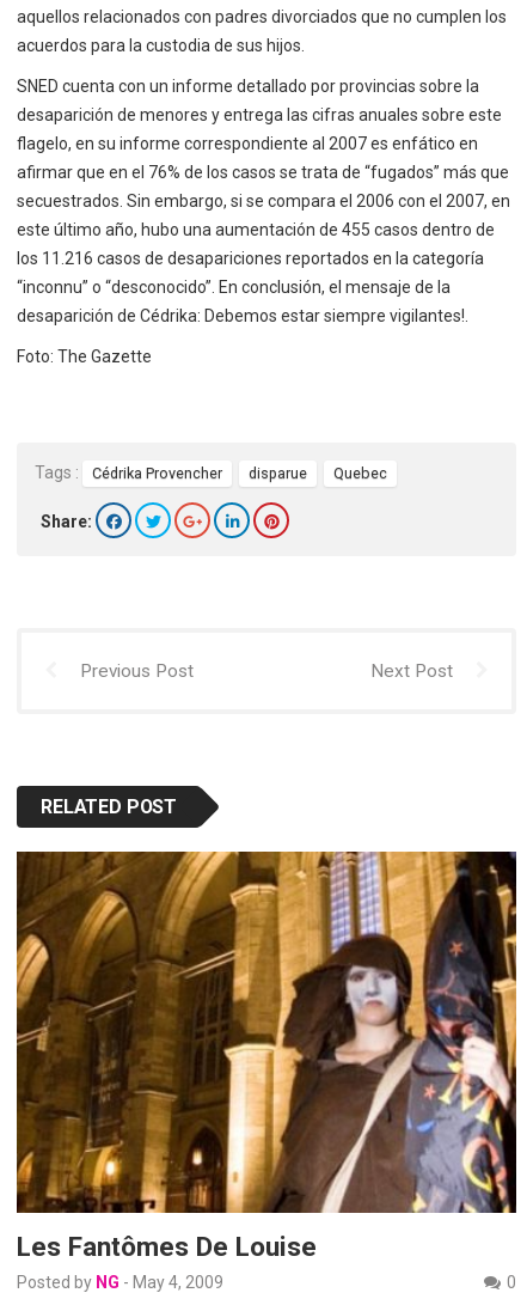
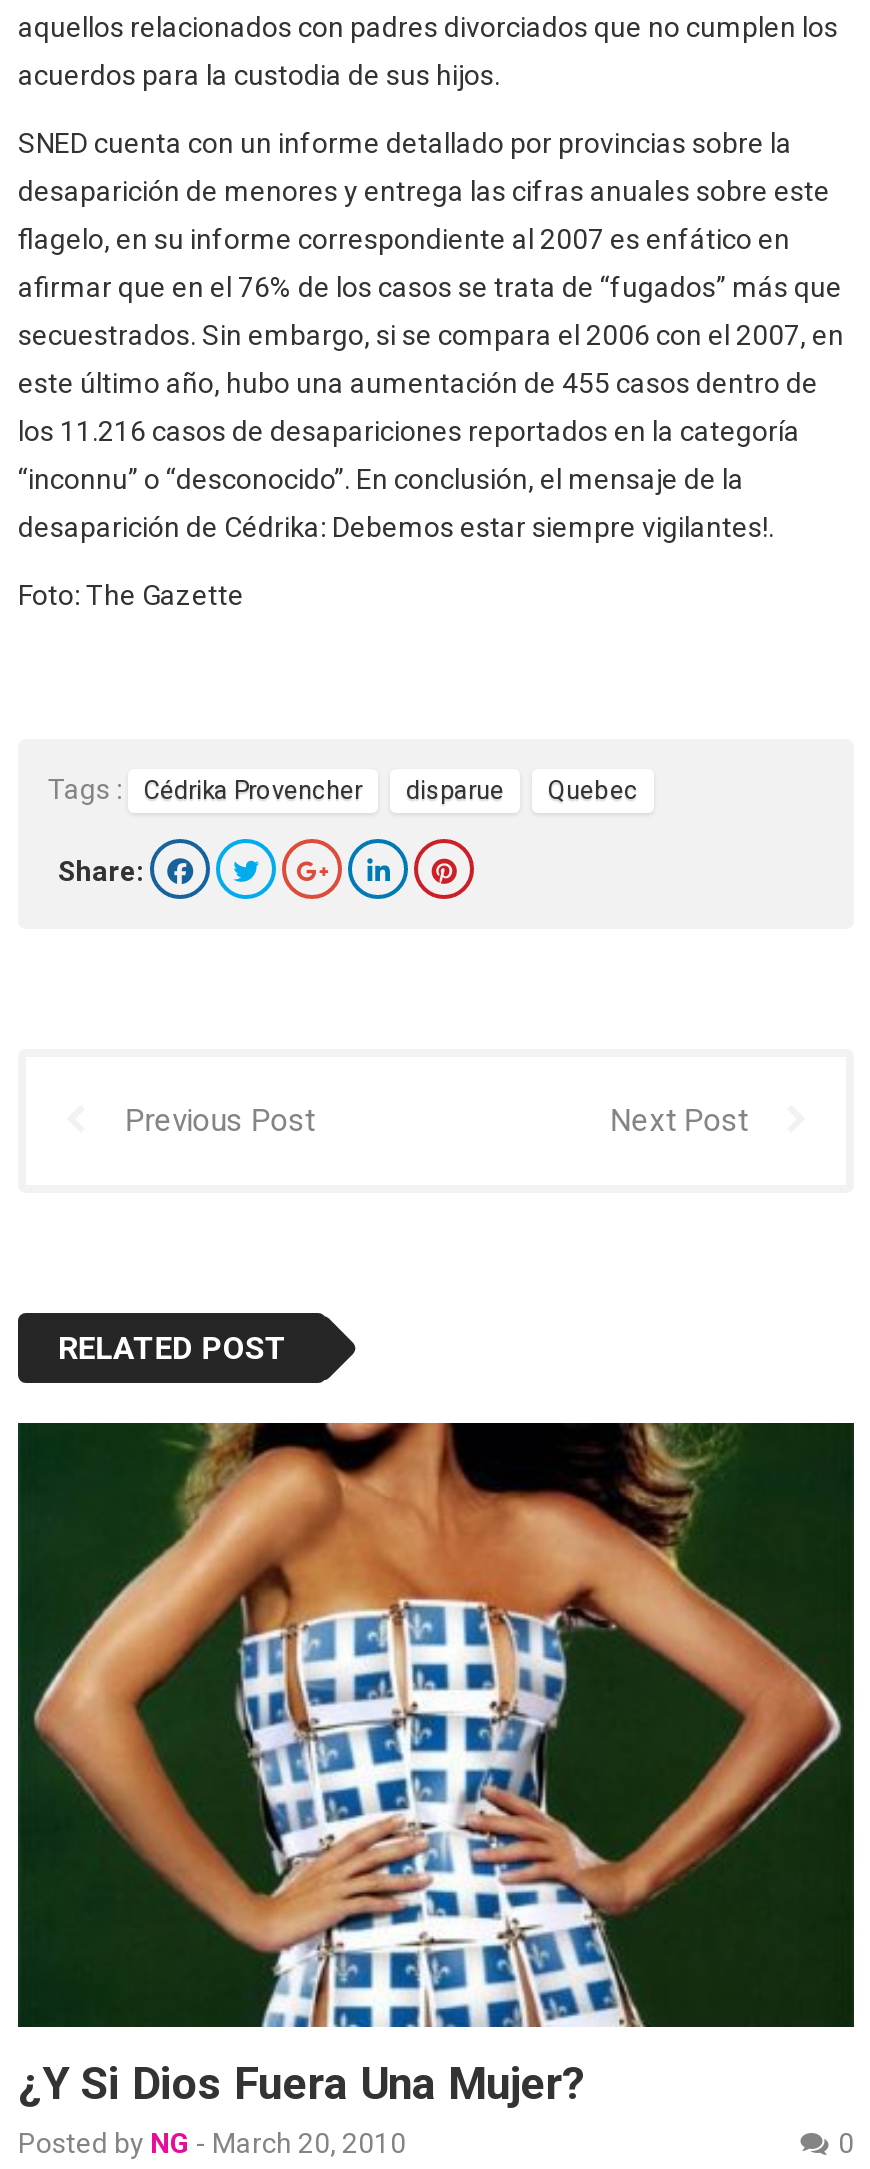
[16,850,517,1291] [image] | Les Fantômes De Louise | Posted by NG - May 4, 2009 -> [16,1421,856,2158] [image] | ¿Y Si Dios Fuera Una Mujer? | Posted by NG - March 20, 2010

